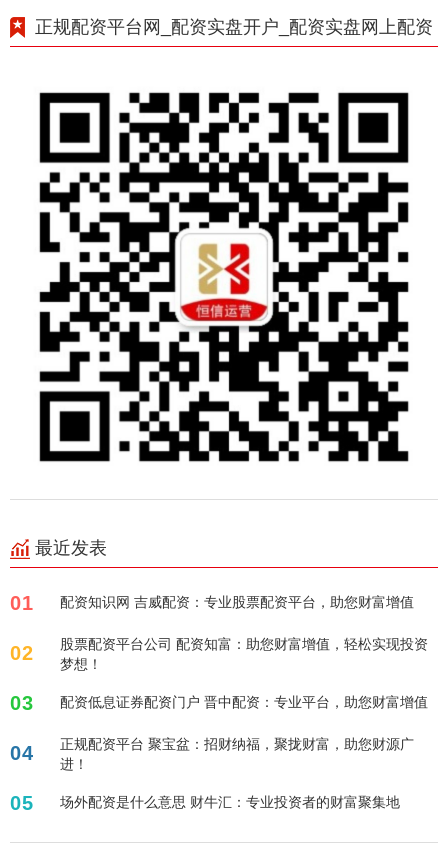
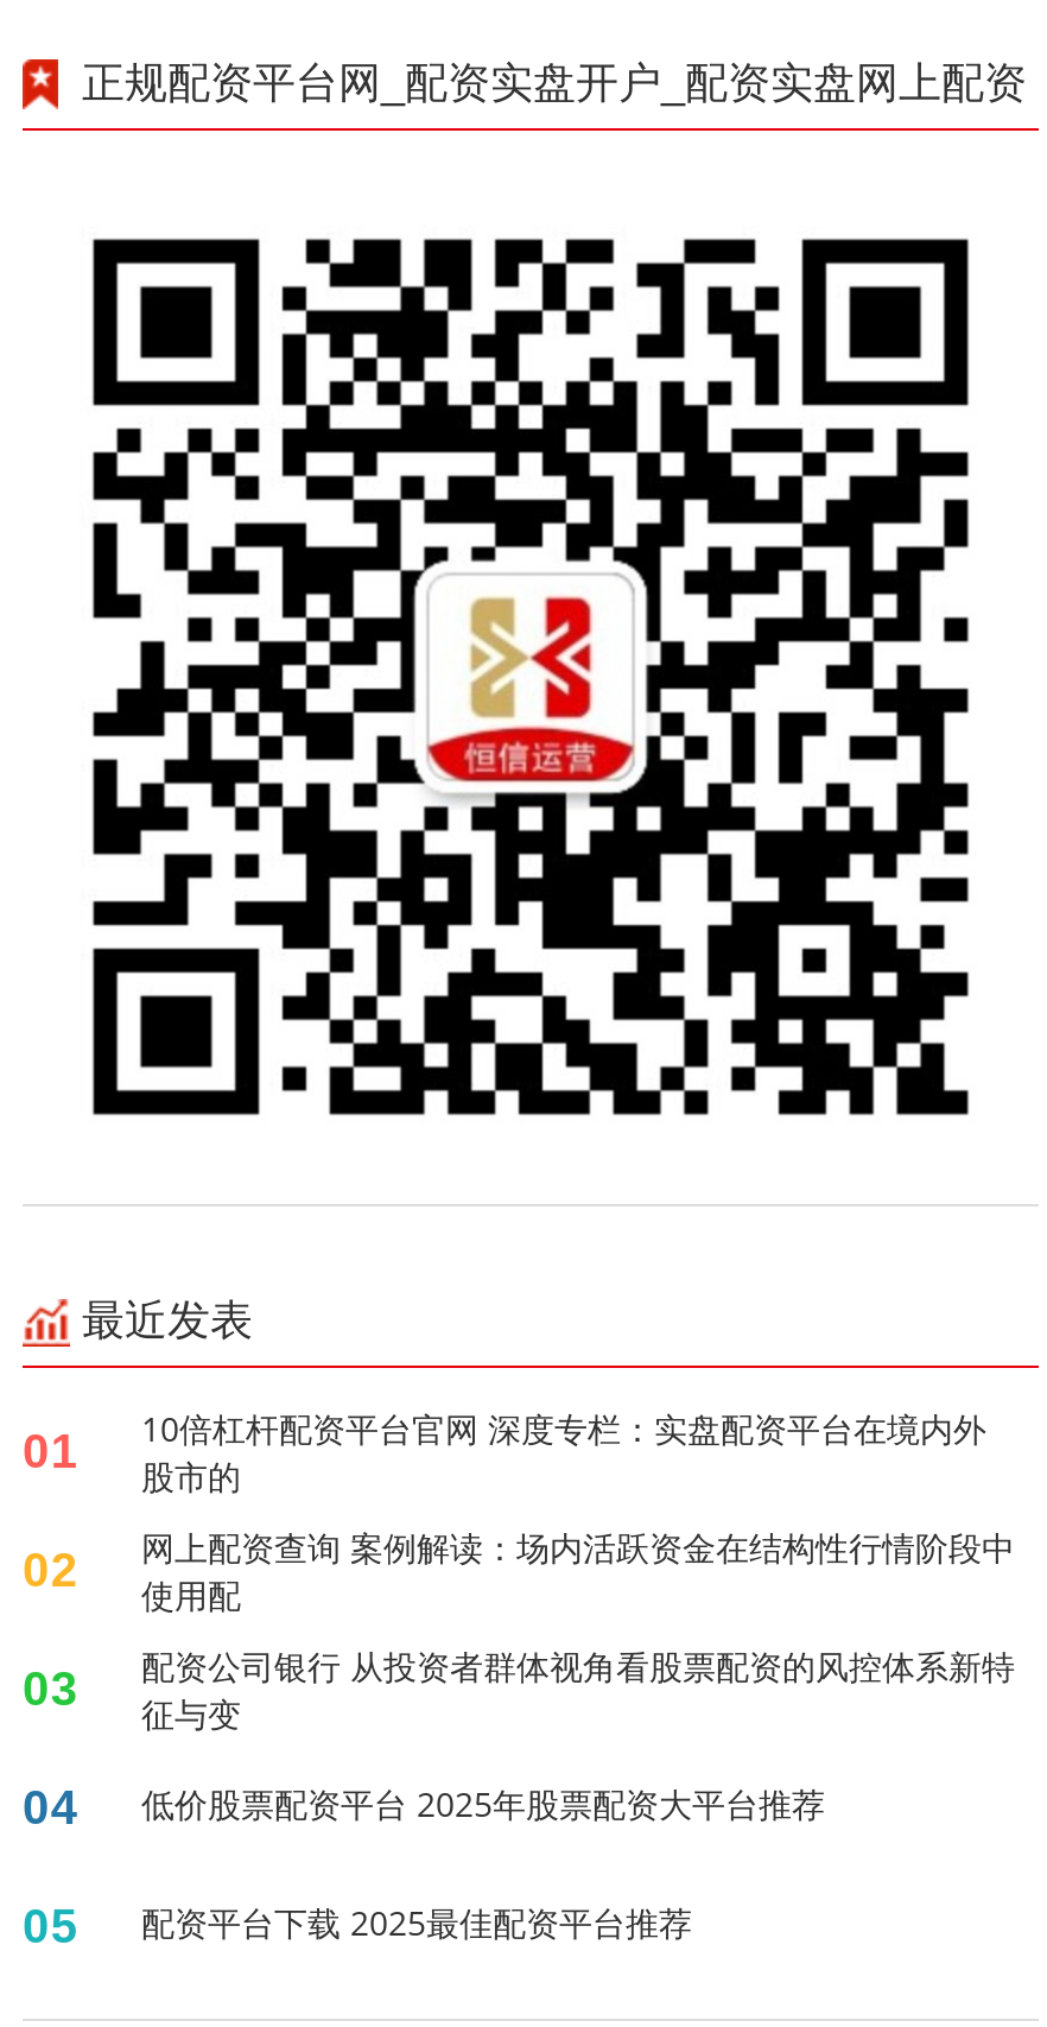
[60,592,414,611] 配资知识网 吉威配资：专业股票配资平台，助您财富增值 -> [141,1405,986,1498] 10倍杠杆配资平台官网 深度专栏：实盘配资平台在境内外 | 股市的
[60,634,428,673] 股票配资平台公司 配资知富：助您财富增值，轻松实现投资 | 梦想！ -> [141,1524,1015,1616] 网上配资查询 案例解读：场内活跃资金在结构性行情阶段中 | 使用配
[60,692,428,711] 配资低息证券配资门户 晋中配资：专业平台，助您财富增值 -> [141,1642,1015,1735] 配资公司银行 从投资者群体视角看股票配资的风控体系新特 | 征与变
[60,734,414,773] 正规配资平台 聚宝盆：招财纳福，聚拢财富，助您财源广 | 进！ -> [141,1780,825,1825] 低价股票配资平台 2025年股票配资大平台推荐
[60,792,400,811] 场外配资是什么意思 财牛汇：专业投资者的财富聚集地 -> [141,1899,692,1944] 配资平台下载 2025最佳配资平台推荐

